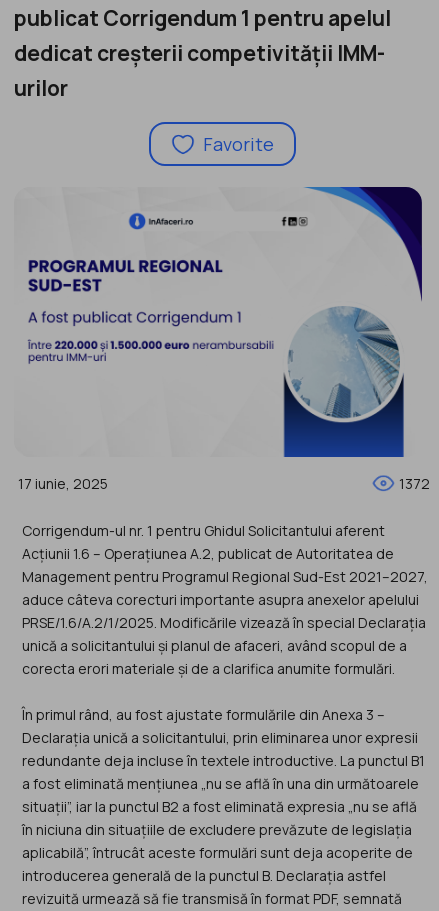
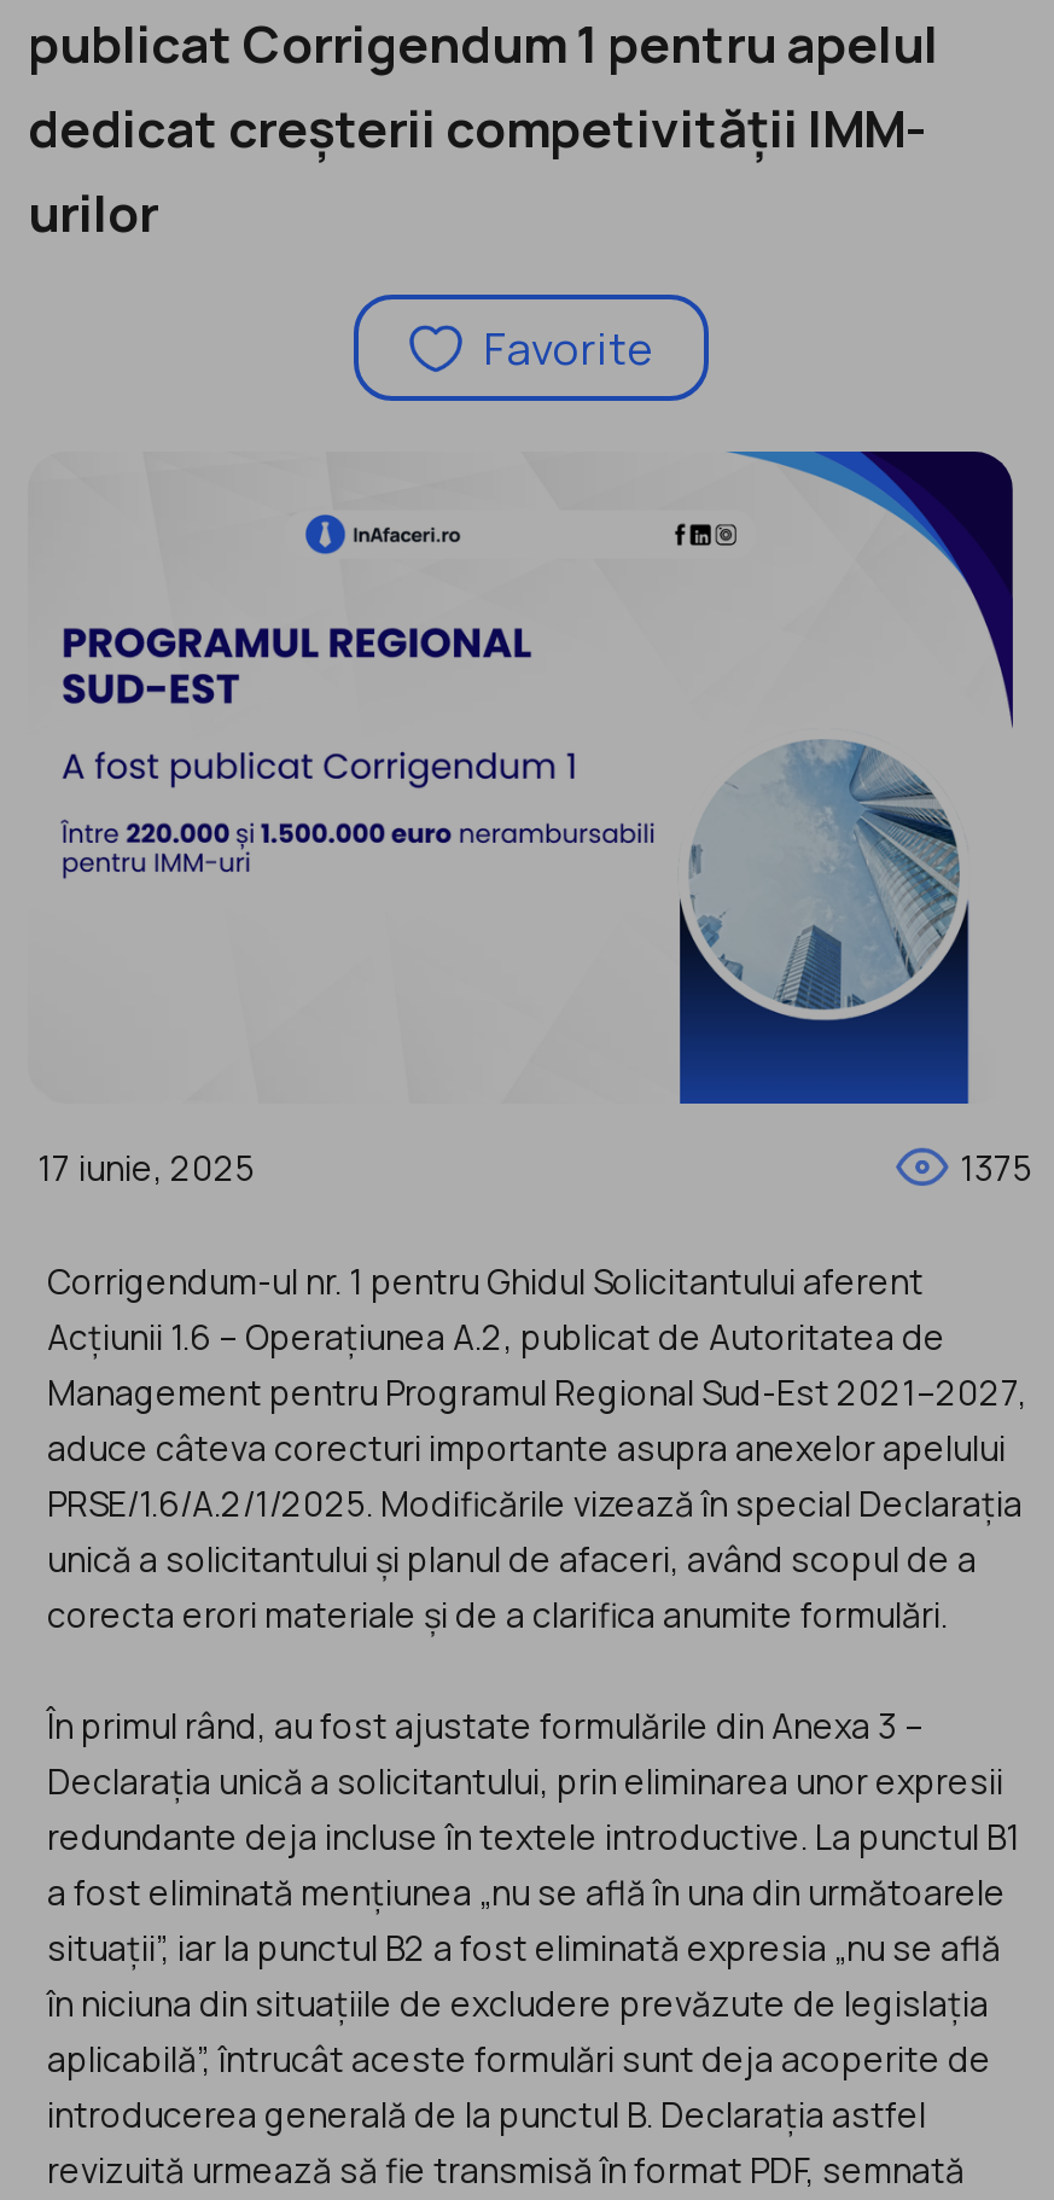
[399,474,430,493] 1372 -> [960,1145,1032,1191] 1375

